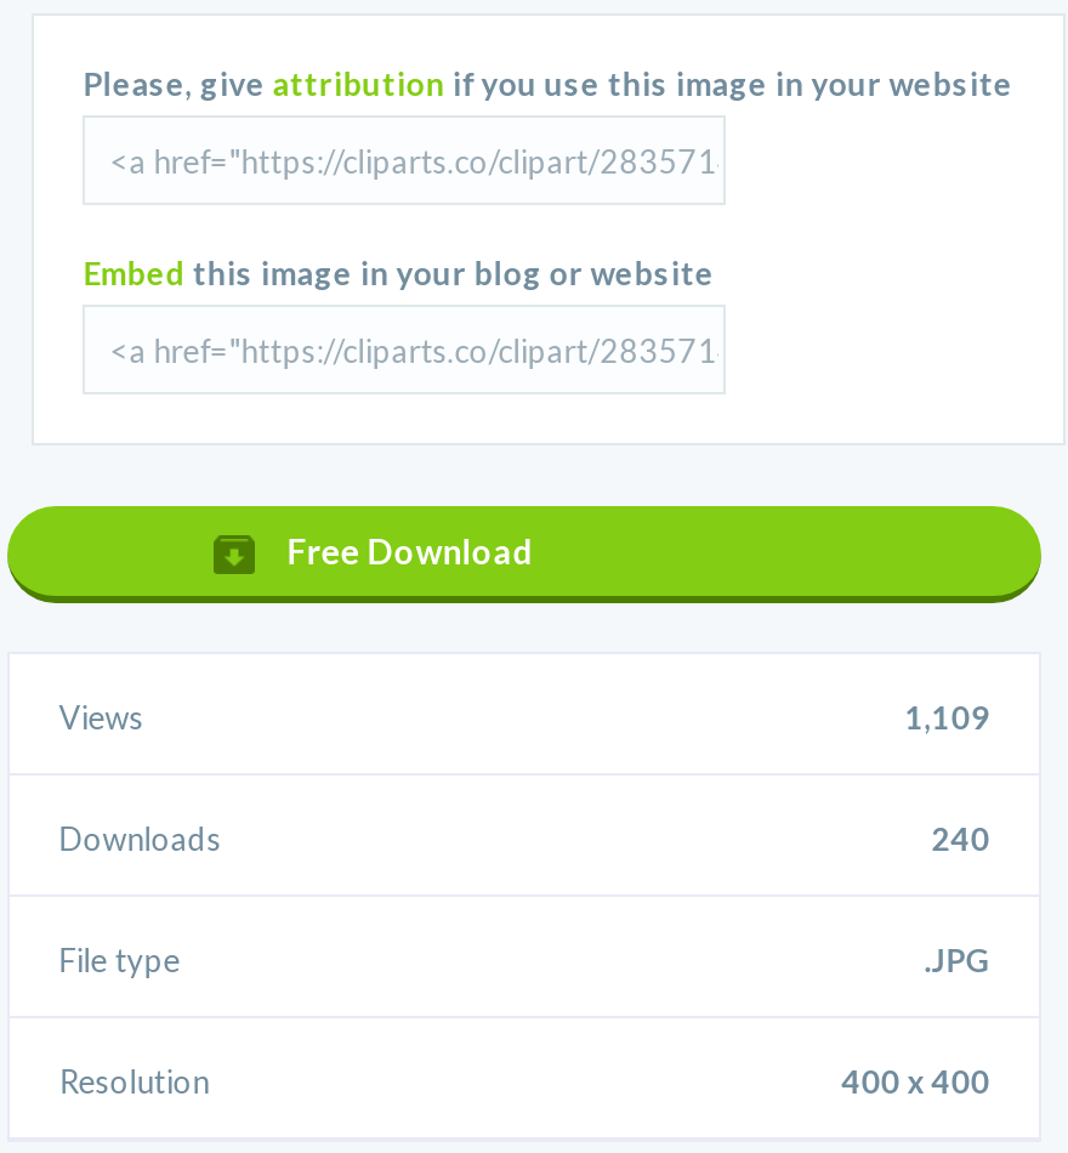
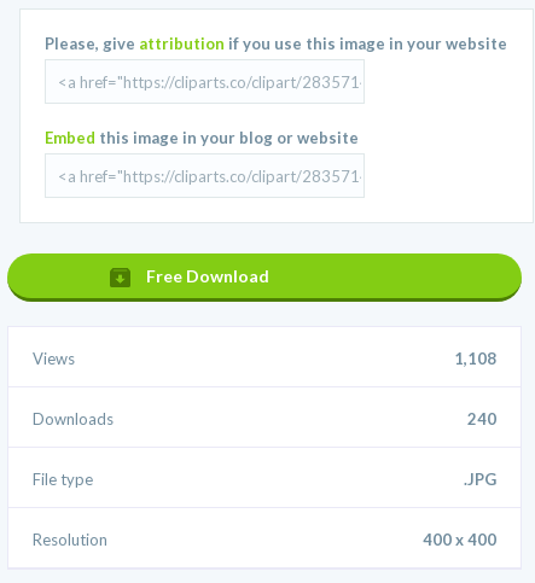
[905,698,990,737] 1,109 -> [454,349,496,368] 1,108

